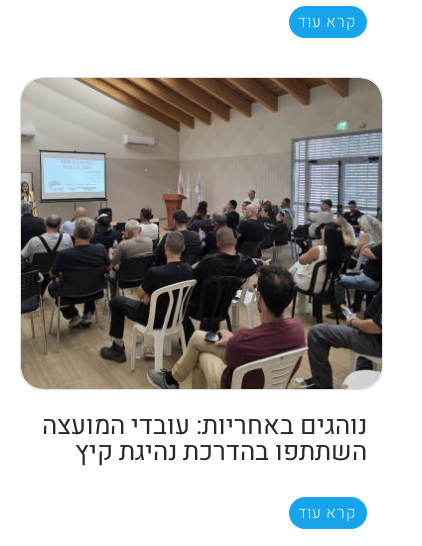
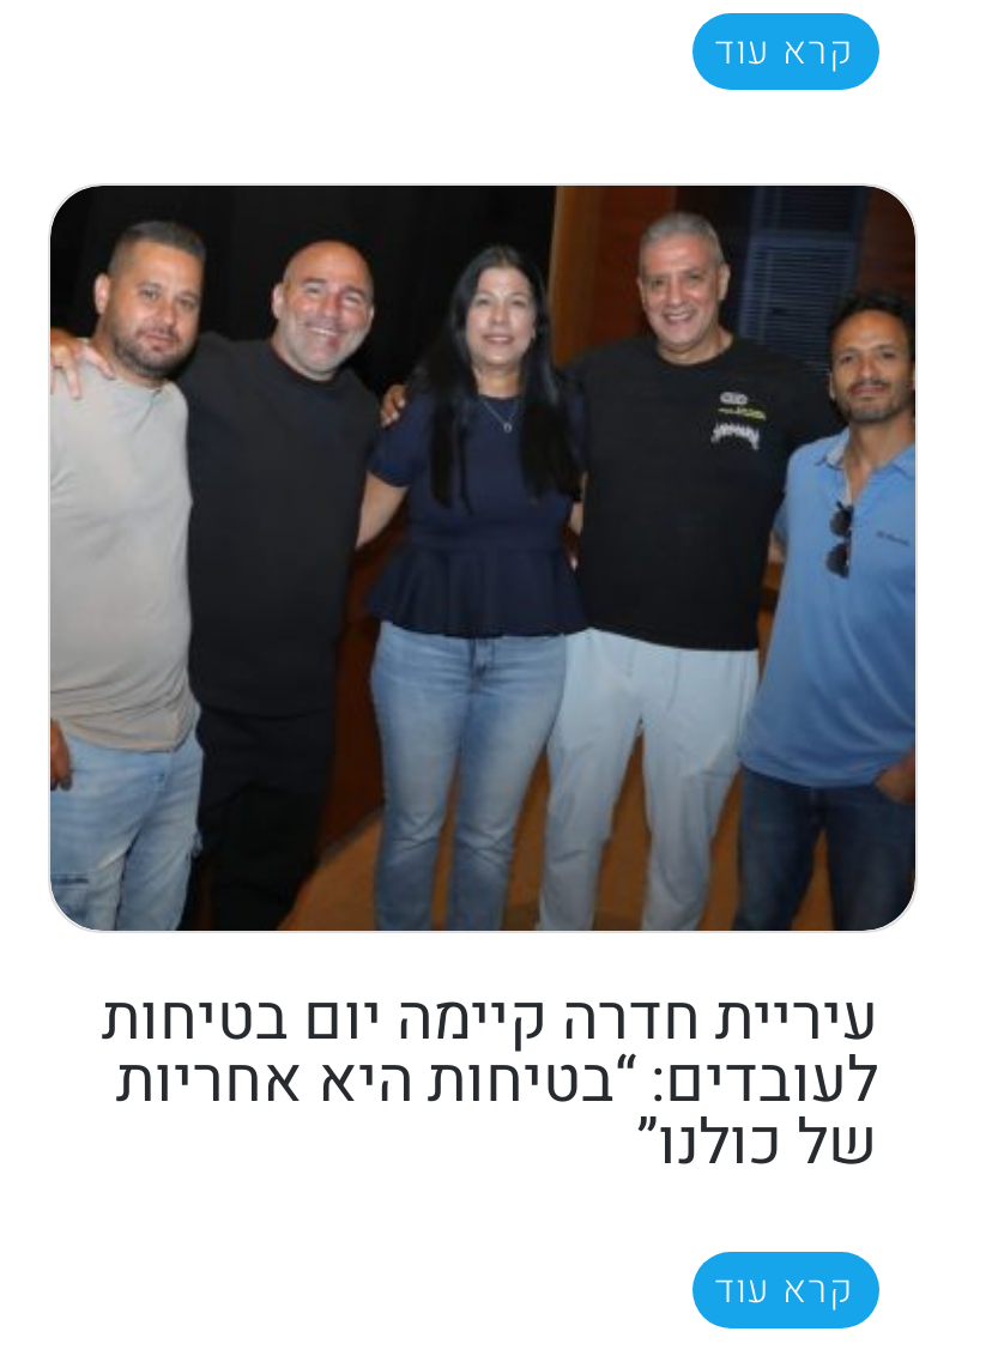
[20,77,383,471] [image] | נוהגים באחריות: עובדי המועצה | השתתפו בהדרכת נהיגת קיץ -> [48,183,918,1190] [image] | עיריית חדרה קיימה יום בטיחות | לעובדים: “בטיחות היא אחריות | של כולנו”

